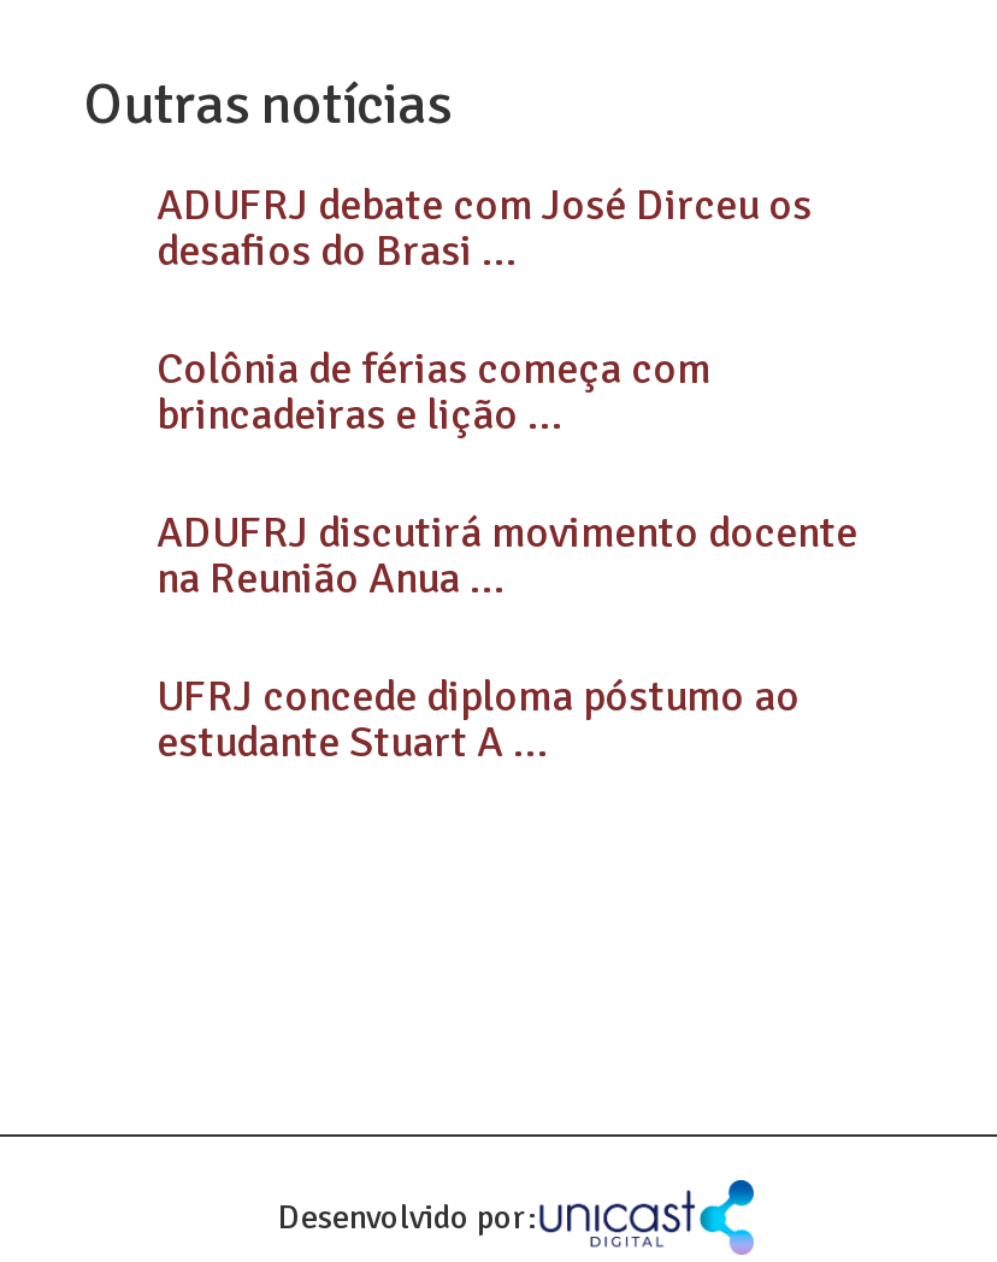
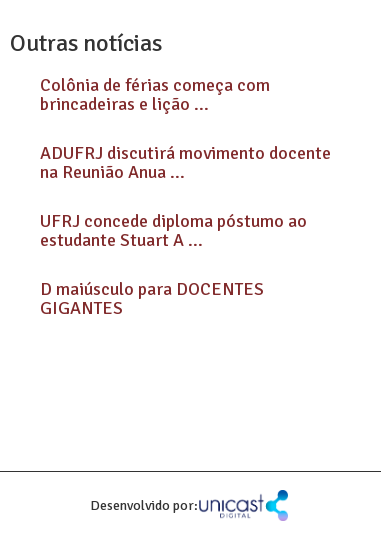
[157,178,812,277] ADUFRJ debate com José Dirceu os | desafios do Brasi ... -> none
moved [157,342,857,768] -> [40,74,331,251]: Colônia de férias começa com | brincadeiras e lição ... | ADUFRJ discutirá movimento docente | na Reunião Anua ... | UFRJ concede diploma póstumo ao | estudante Stuart A ...
none -> [40,278,264,319] D maiúsculo para DOCENTES | GIGANTES

